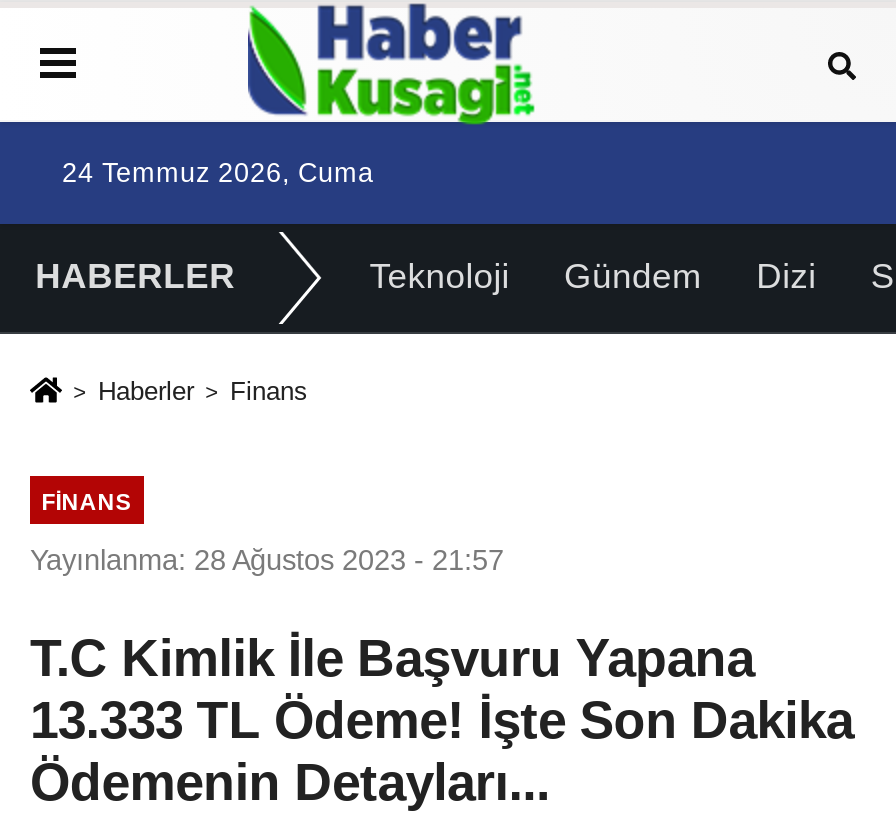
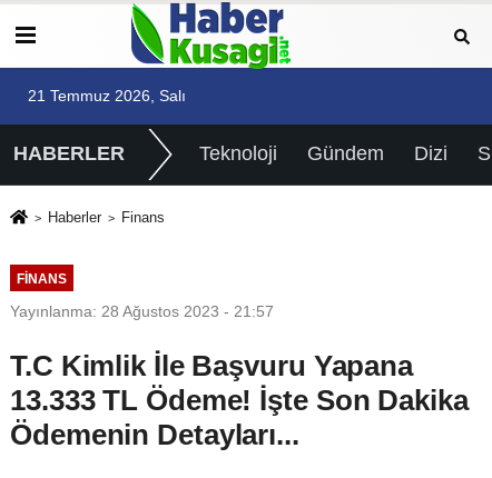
[62,158,374,188] 24 Temmuz 2026, Cuma -> [28,88,186,104] 21 Temmuz 2026, Salı

